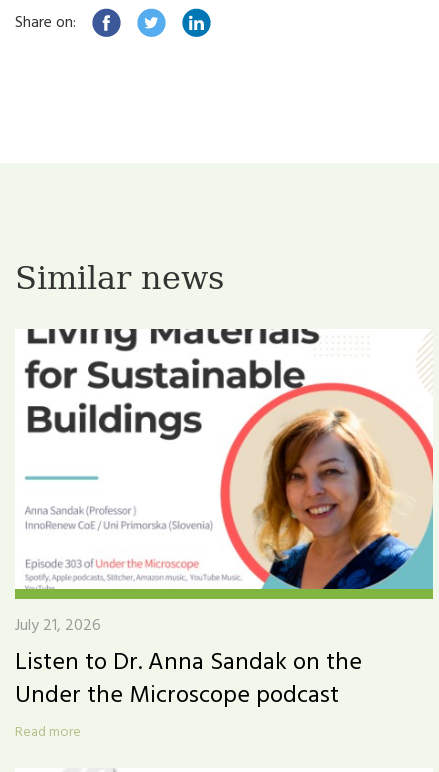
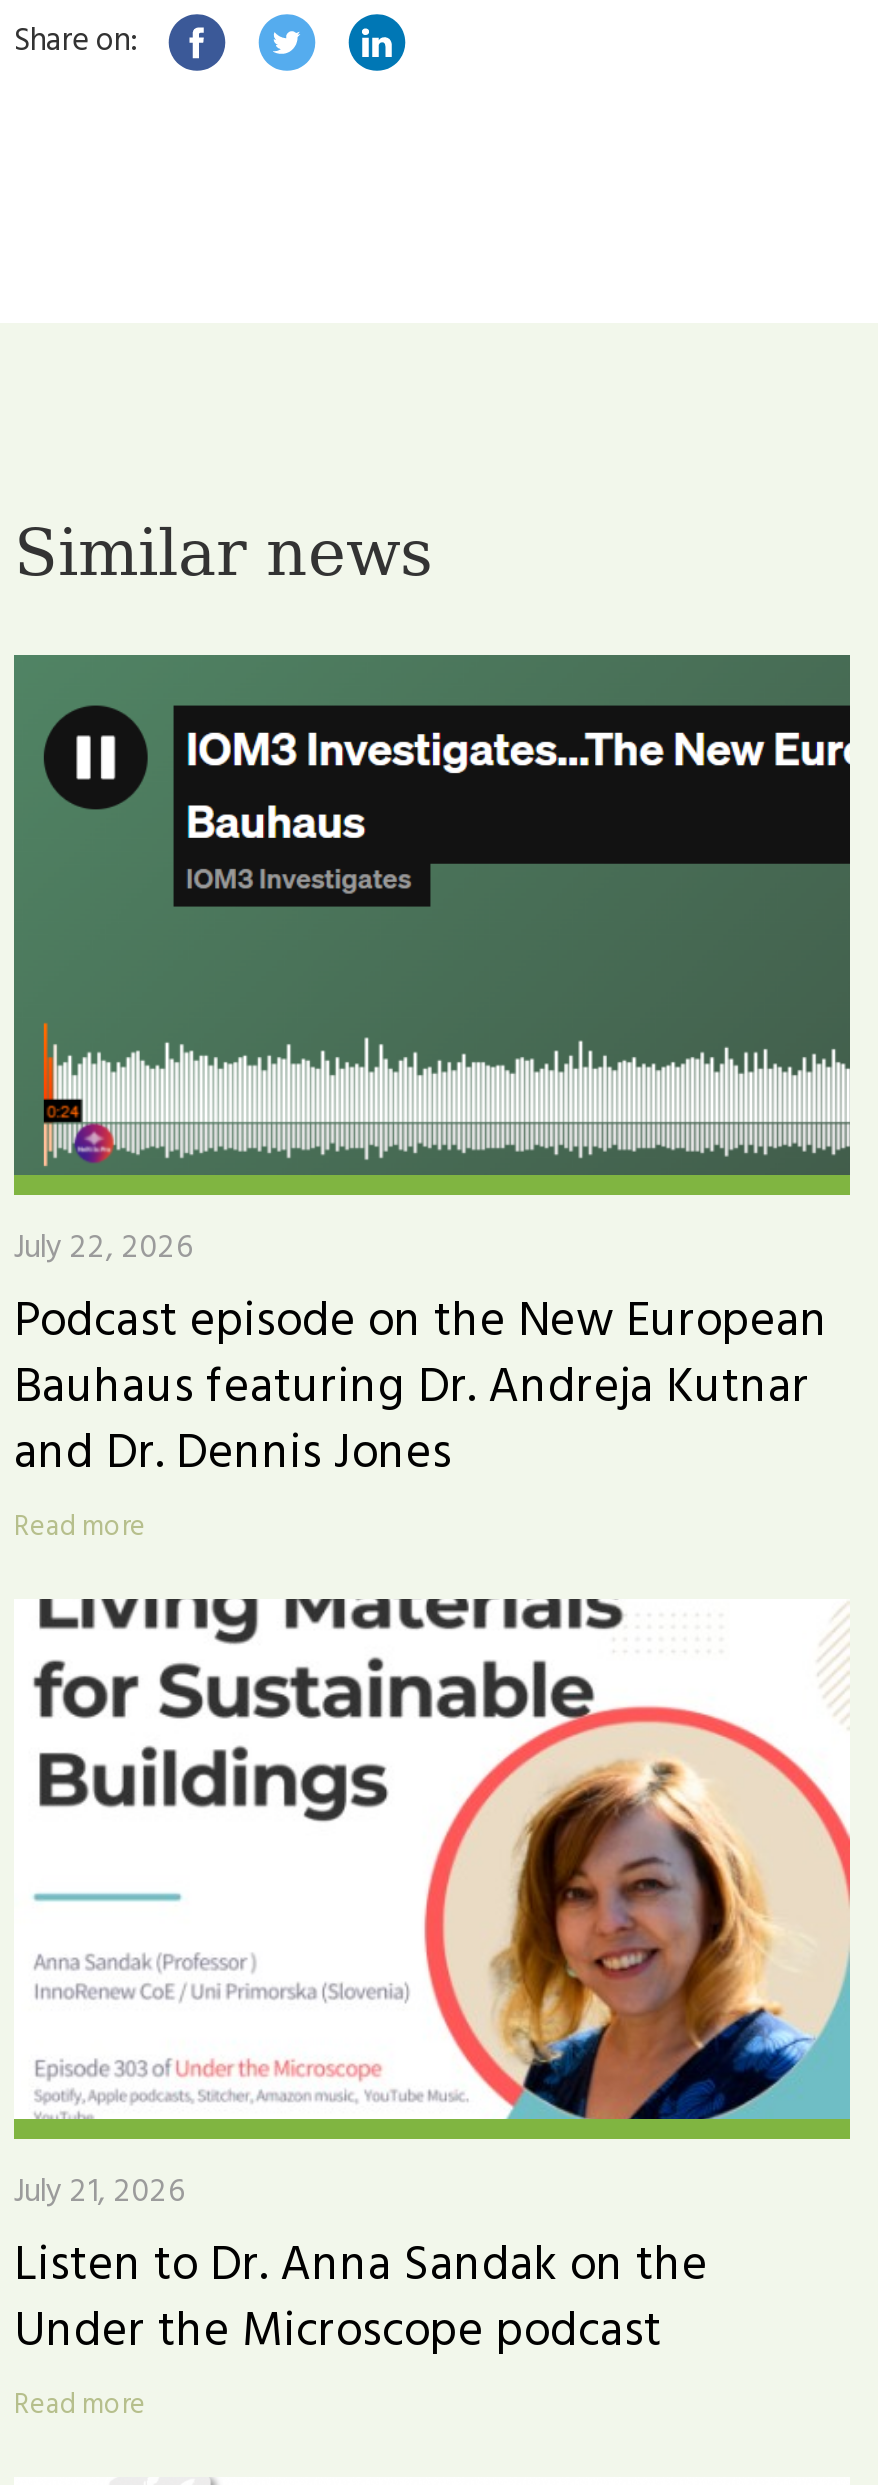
none -> [12,653,852,1551] [image] | July 22, 2026 | Podcast episode on the New European | Bauhaus featuring Dr. Andreja Kutnar | and Dr. Dennis Jones | Read more

